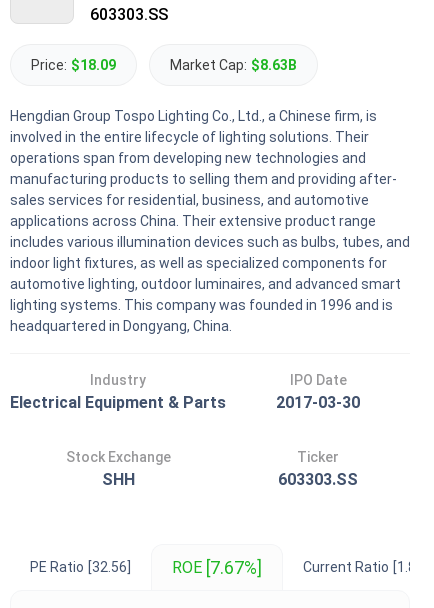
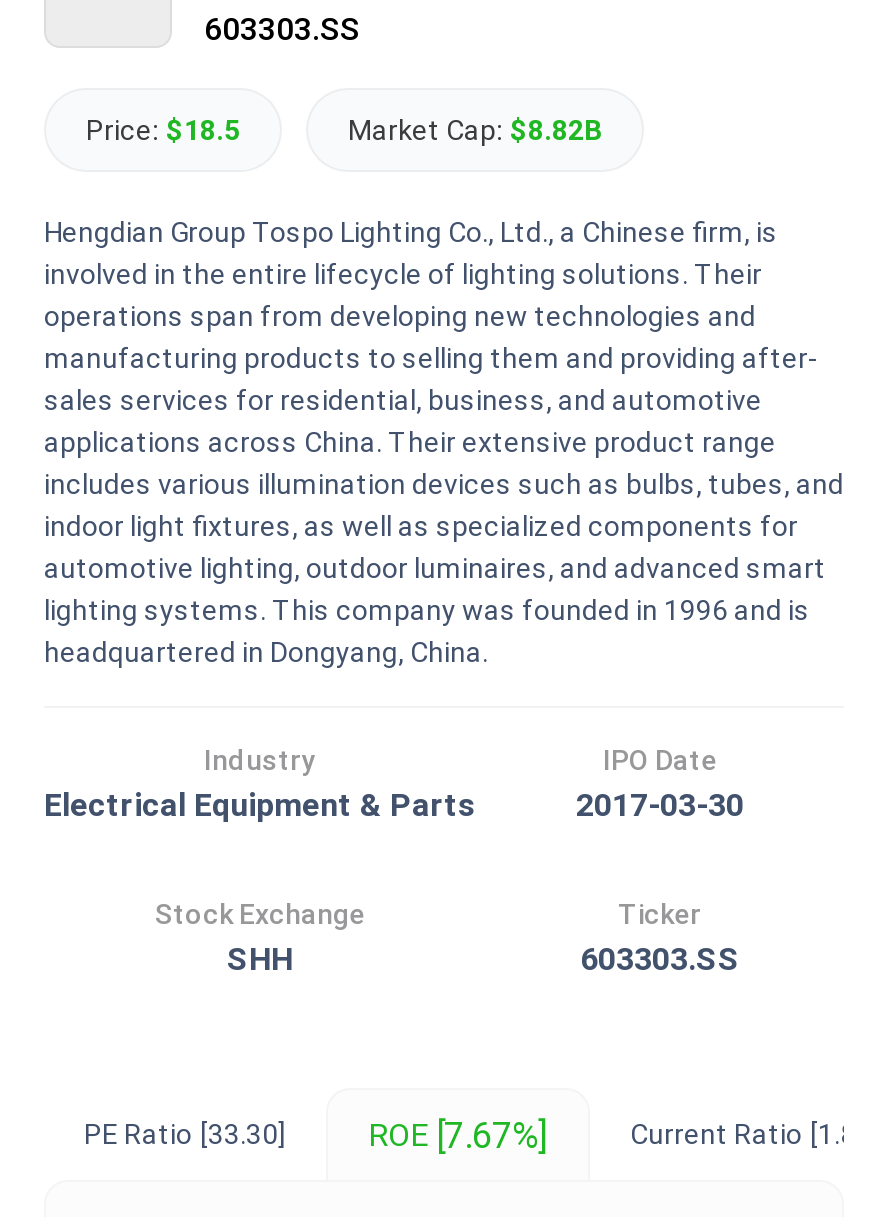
[31,57,116,73] Price: $18.09 -> [86,114,240,146] Price: $18.5
[170,57,297,73] Market Cap: $8.63B -> [348,114,602,146] Market Cap: $8.82B
[30,559,131,575] PE Ratio [32.56] -> [84,1118,286,1150] PE Ratio [33.30]

